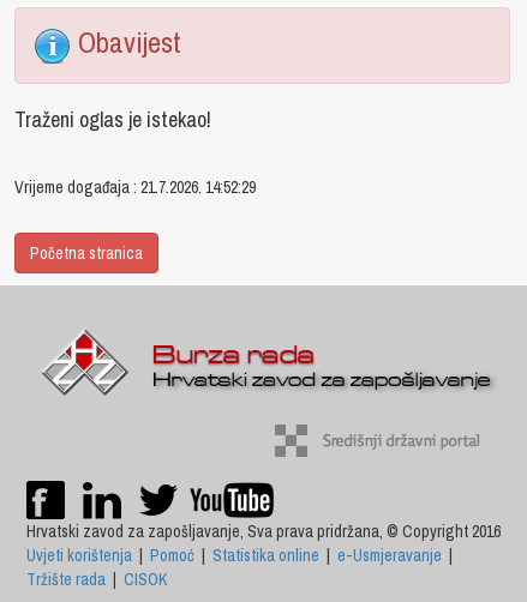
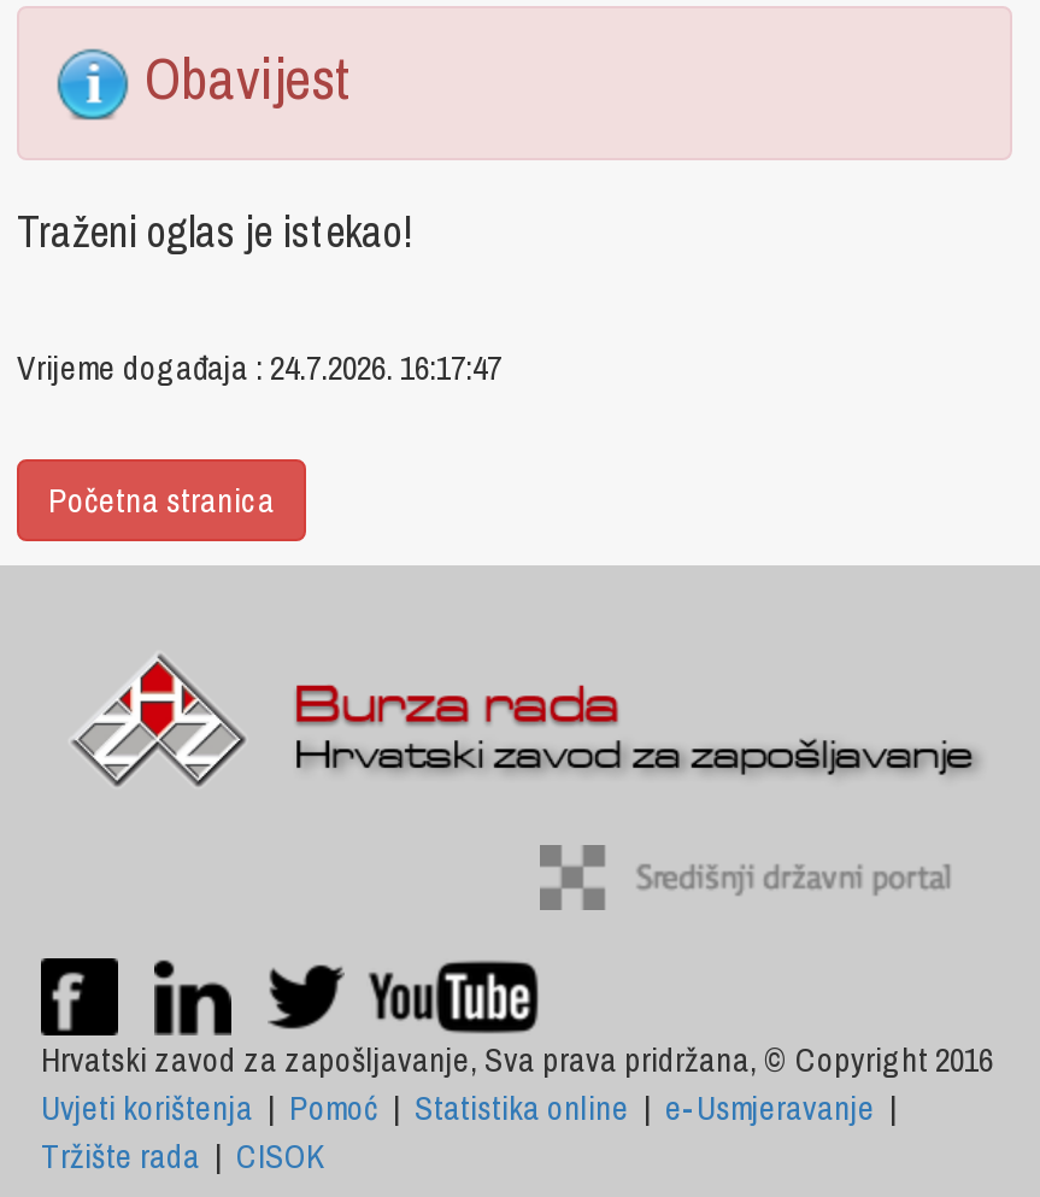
[14,176,256,198] Vrijeme događaja : 21.7.2026. 14:52:29 -> [17,346,501,389] Vrijeme događaja : 24.7.2026. 16:17:47

